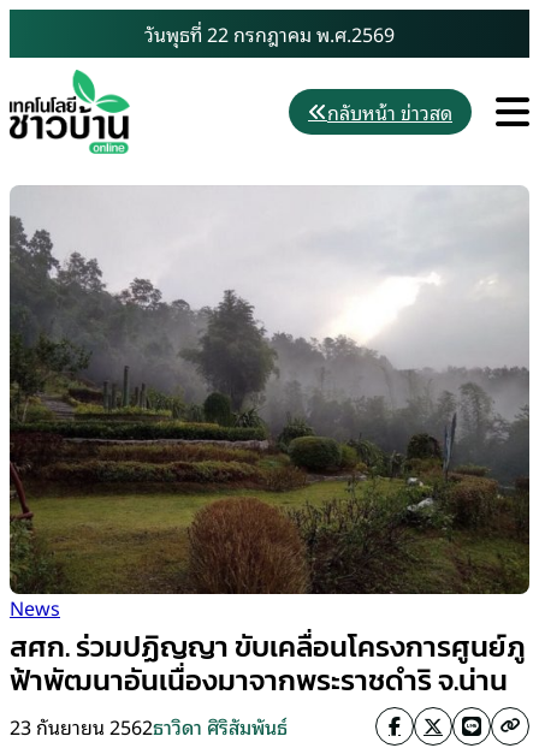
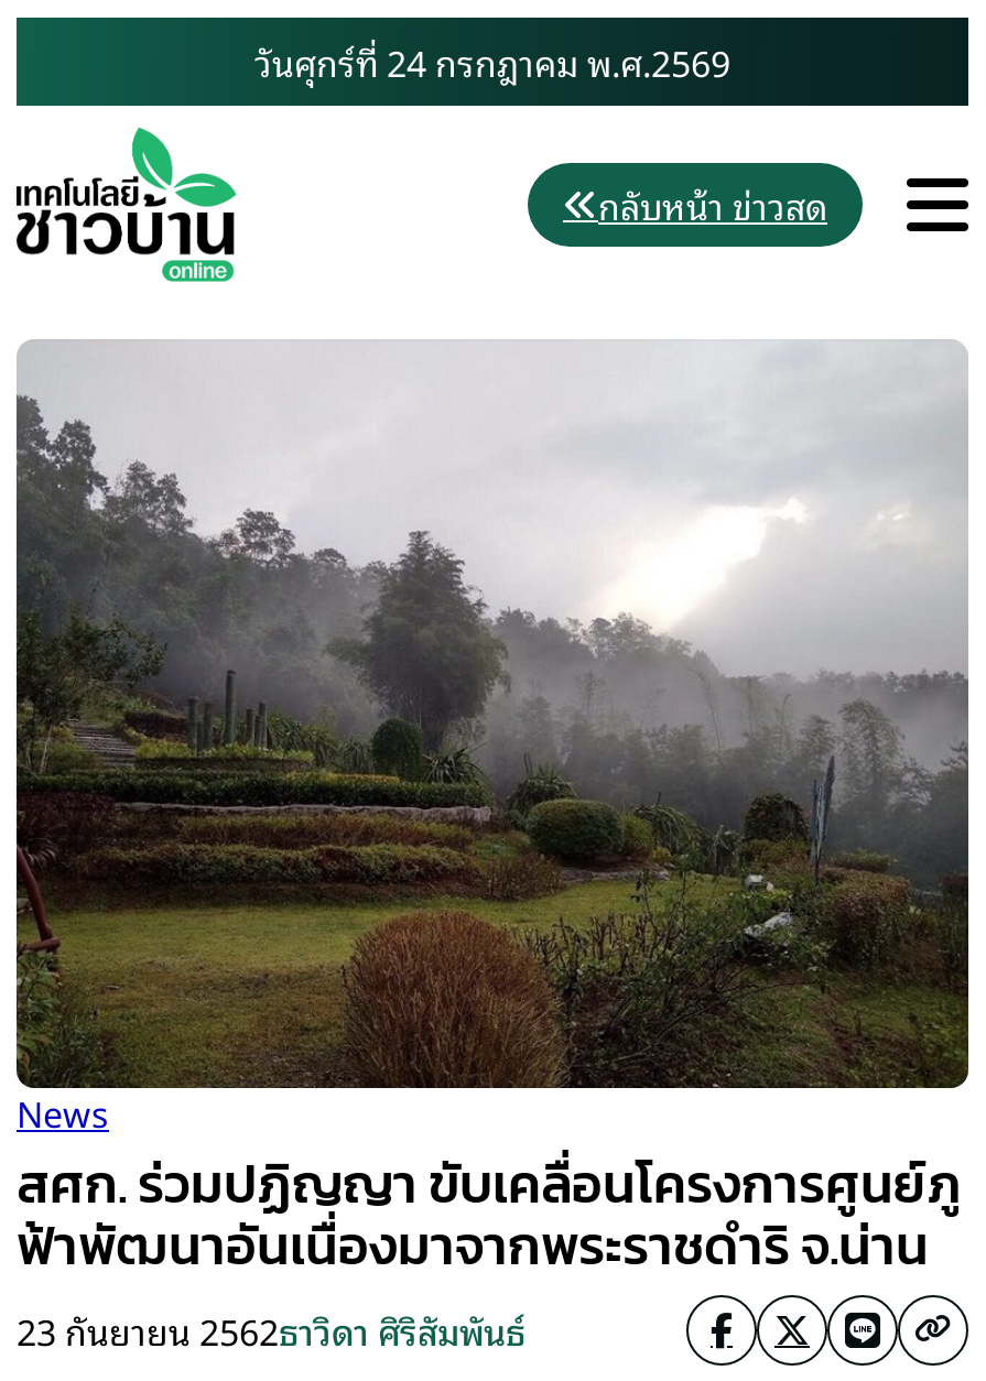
[144,18,395,49] วันพุธที่ 22 กรกฎาคม พ.ศ.2569 -> [254,33,730,90] วันศุกร์ที่ 24 กรกฎาคม พ.ศ.2569

